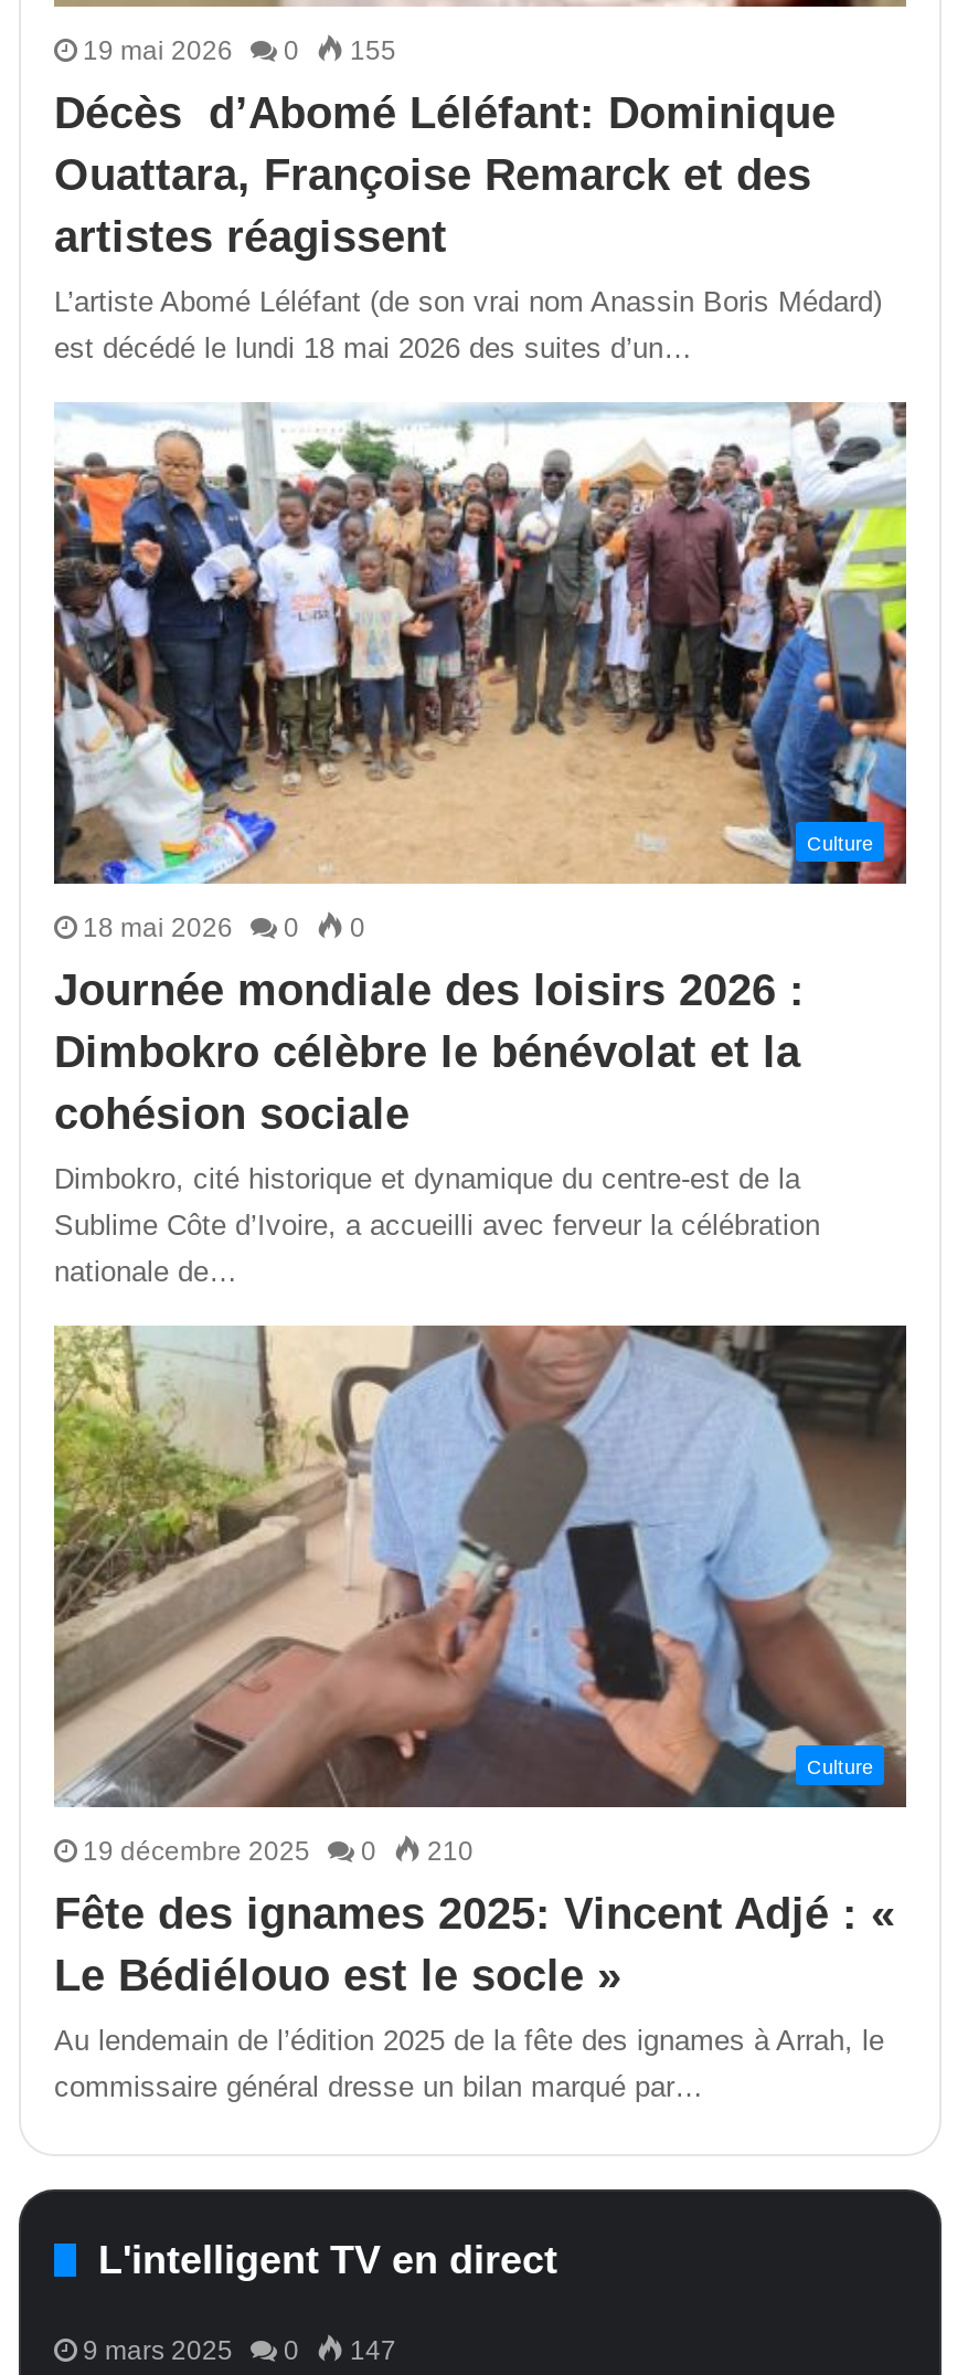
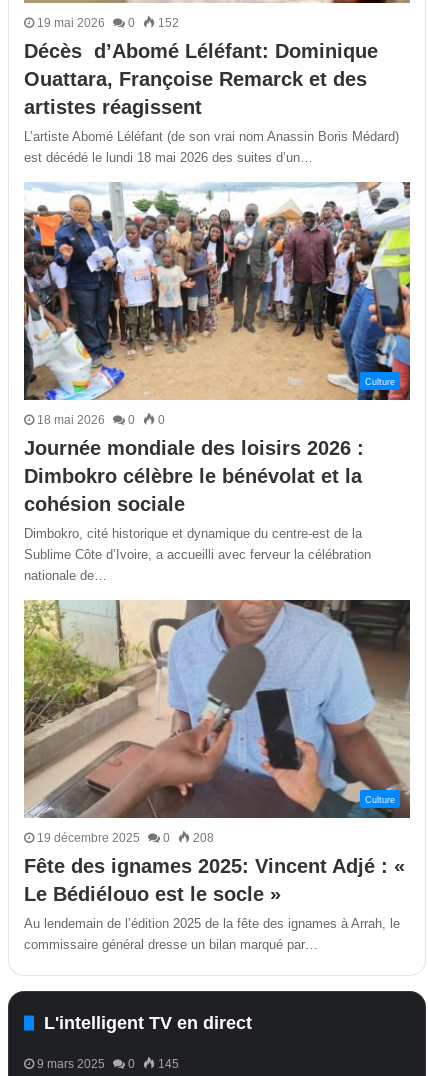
[83,36,396,66] 19 mai 2026 0 155 -> [37,16,179,30] 19 mai 2026 0 152
[83,1835,474,1866] 19 décembre 2025 0 210 -> [37,830,214,844] 19 décembre 2025 0 208
[83,2334,396,2365] 9 mars 2025 0 147 -> [37,1056,179,1070] 9 mars 2025 0 145

